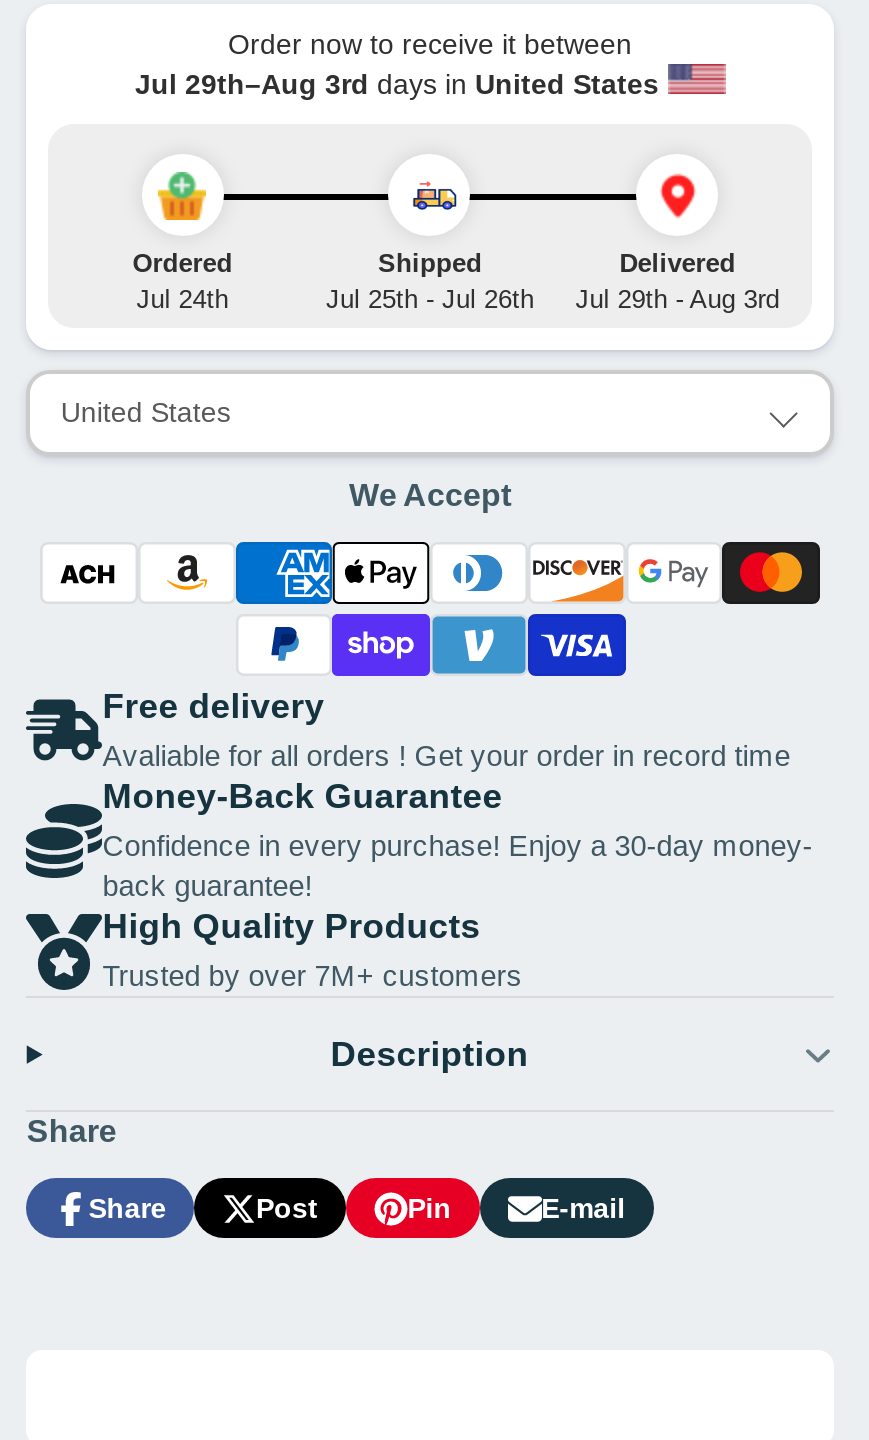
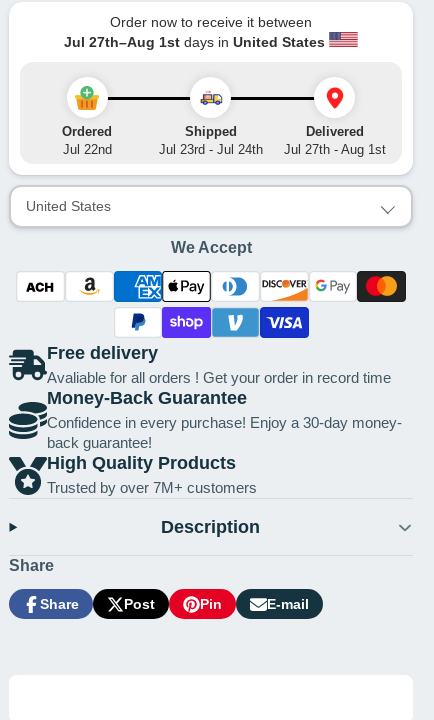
[135,68,659,100] Jul 29th–Aug 3rd days in United States -> [64,34,325,50] Jul 27th–Aug 1st days in United States
[136,284,228,314] Jul 24th -> [63,142,112,157] Jul 22nd
[326,284,534,314] Jul 25th - Jul 26th -> [159,142,263,157] Jul 23rd - Jul 24th
[575,284,779,314] Jul 29th - Aug 3rd -> [284,142,386,157] Jul 27th - Aug 1st

